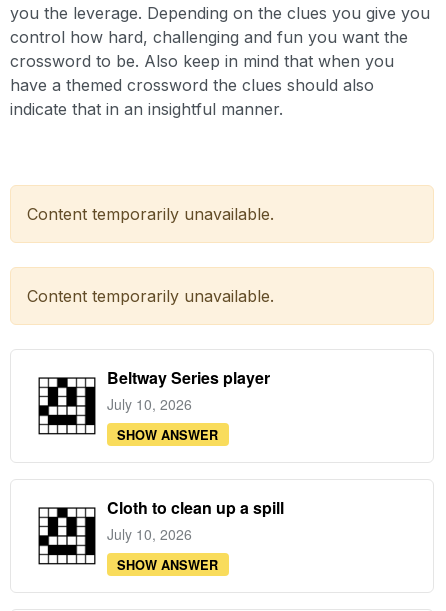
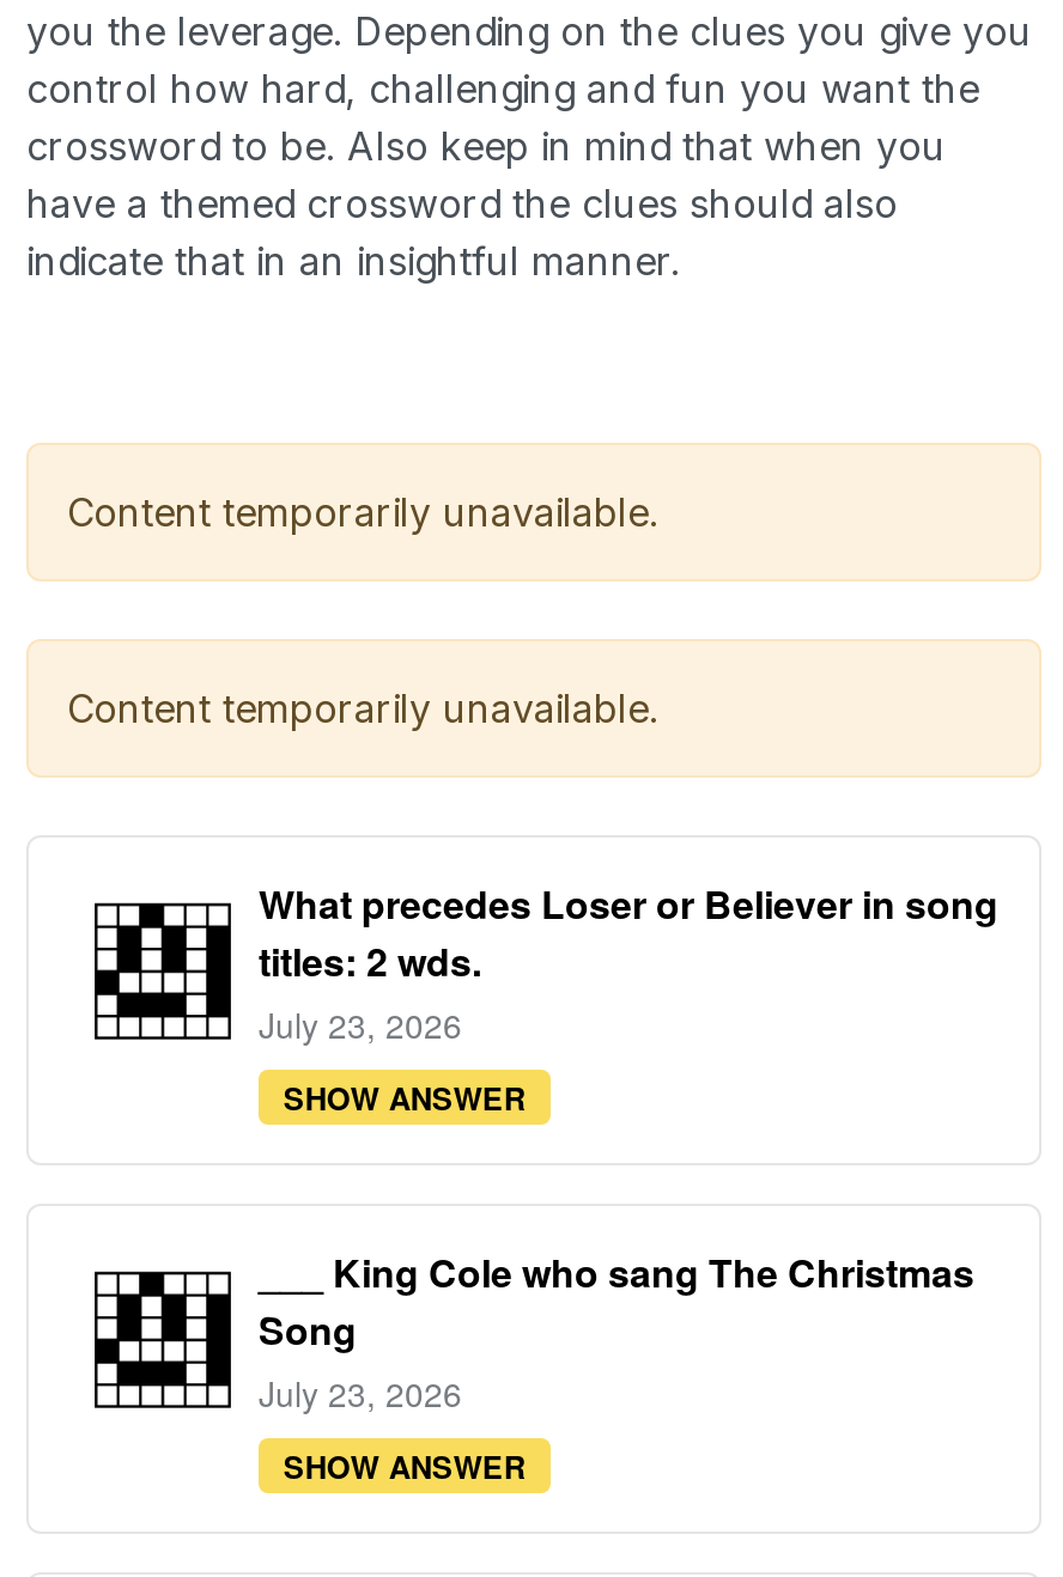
[107,366,270,414] Beltway Series player | July 10, 2026 -> [259,876,998,1048] What precedes Loser or Believer in song | titles: 2 wds. | July 23, 2026
[107,496,284,544] Cloth to clean up a spill | July 10, 2026 -> [259,1245,974,1417] ___ King Cole who sang The Christmas | Song | July 23, 2026

